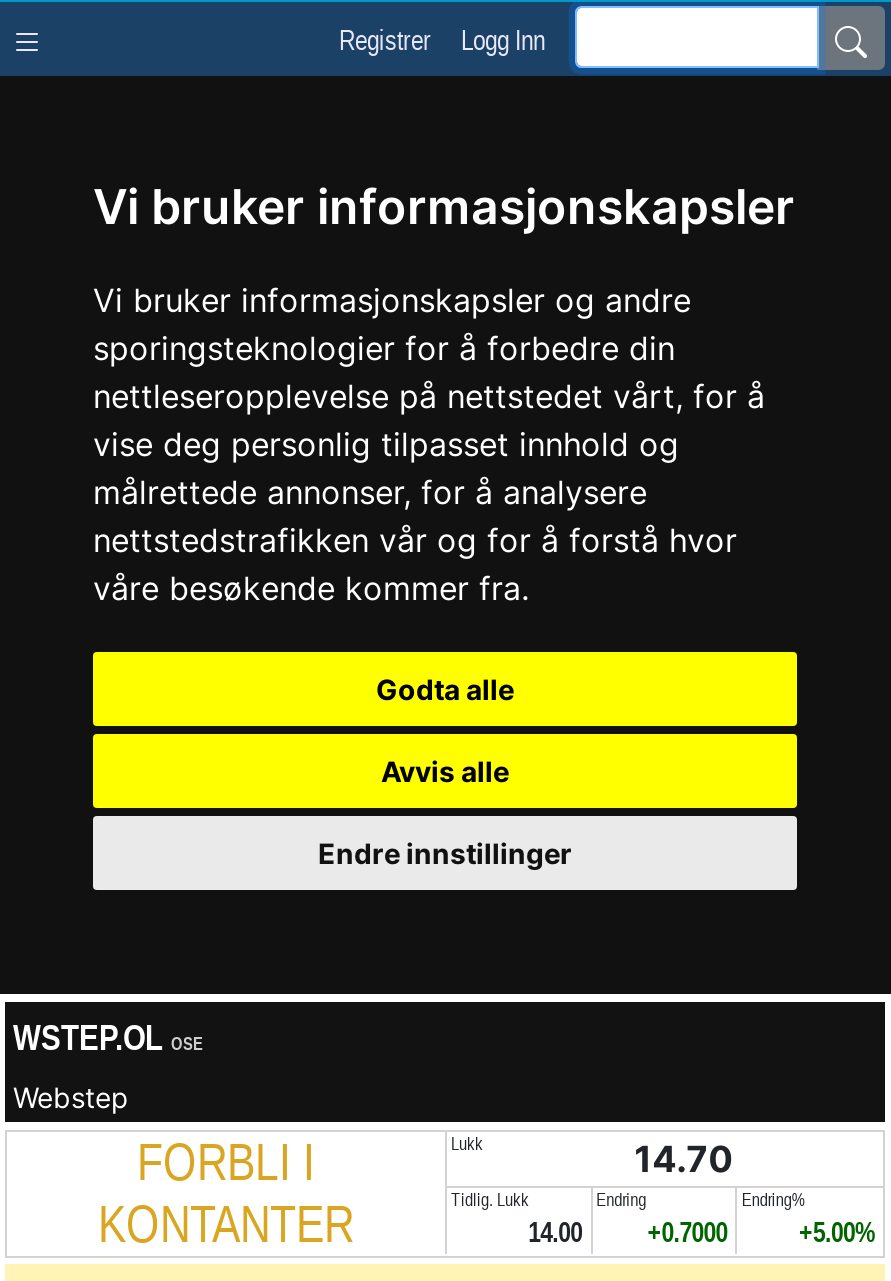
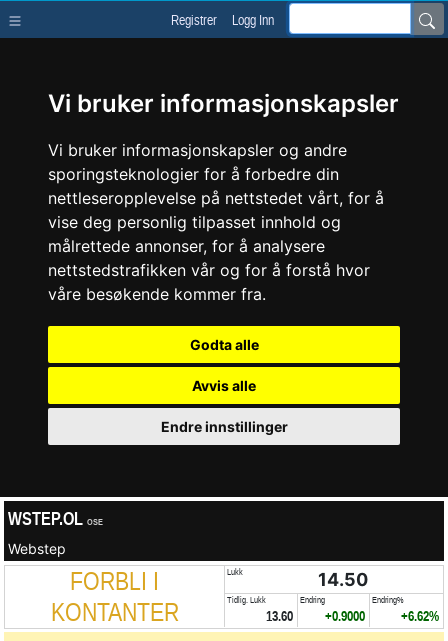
[634,1138,732,1180] 14.70 -> [318,569,368,590] 14.50
[528,1216,582,1248] 14.00 -> [266,608,293,624] 13.60
[648,1216,728,1248] +0.7000 -> [325,608,365,624] +0.9000
[799,1216,875,1248] +5.00% -> [401,608,439,624] +6.62%

